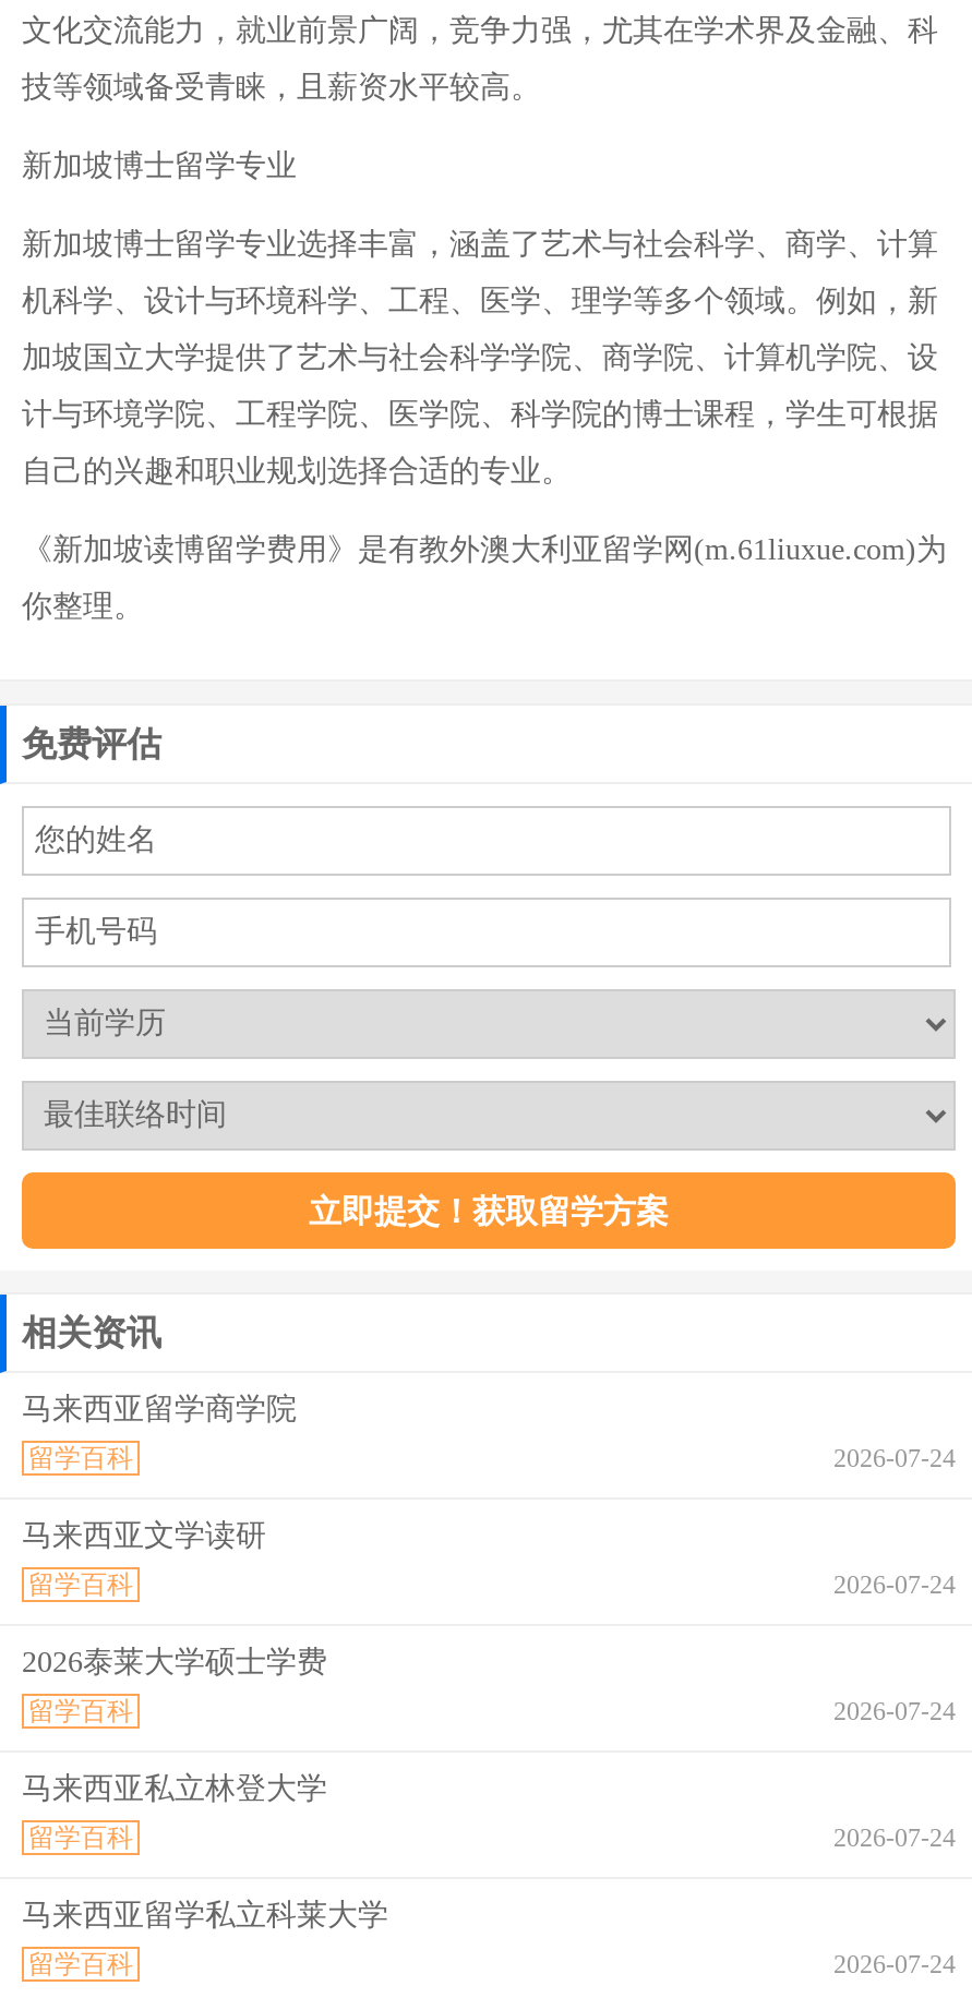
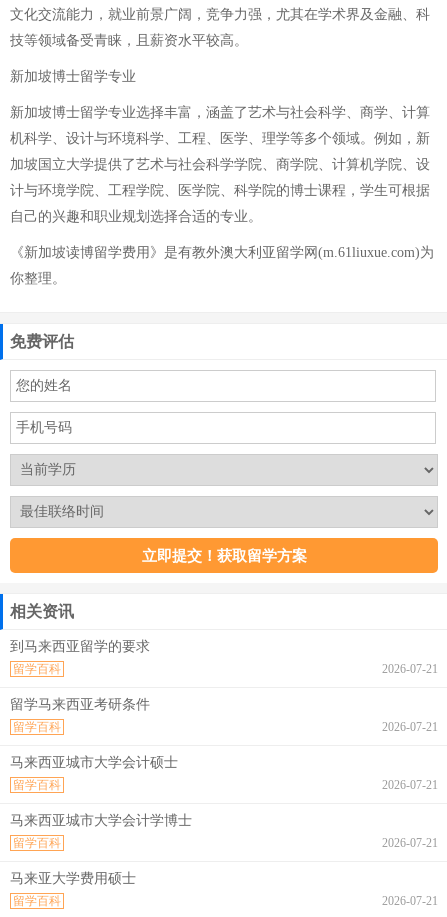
[22,1393,297,1425] 马来西亚留学商学院 -> [10,639,150,654] 到马来西亚留学的要求
[833,1443,956,1473] 2026-07-24 -> [382,662,438,676] 2026-07-21
[22,1519,266,1552] 马来西亚文学读研 -> [10,697,150,712] 留学马来西亚考研条件
[833,1569,956,1600] 2026-07-24 -> [382,720,438,734] 2026-07-21
[22,1646,327,1678] 2026泰莱大学硕士学费 -> [10,755,178,770] 马来西亚城市大学会计硕士
[833,1696,956,1726] 2026-07-24 -> [382,778,438,792] 2026-07-21
[22,1772,327,1805] 马来西亚私立林登大学 -> [10,813,192,828] 马来西亚城市大学会计学博士
[833,1822,956,1853] 2026-07-24 -> [382,836,438,850] 2026-07-21
[22,1899,388,1931] 马来西亚留学私立科莱大学 -> [10,871,136,886] 马来亚大学费用硕士
[833,1949,956,1979] 2026-07-24 -> [382,894,438,908] 2026-07-21

